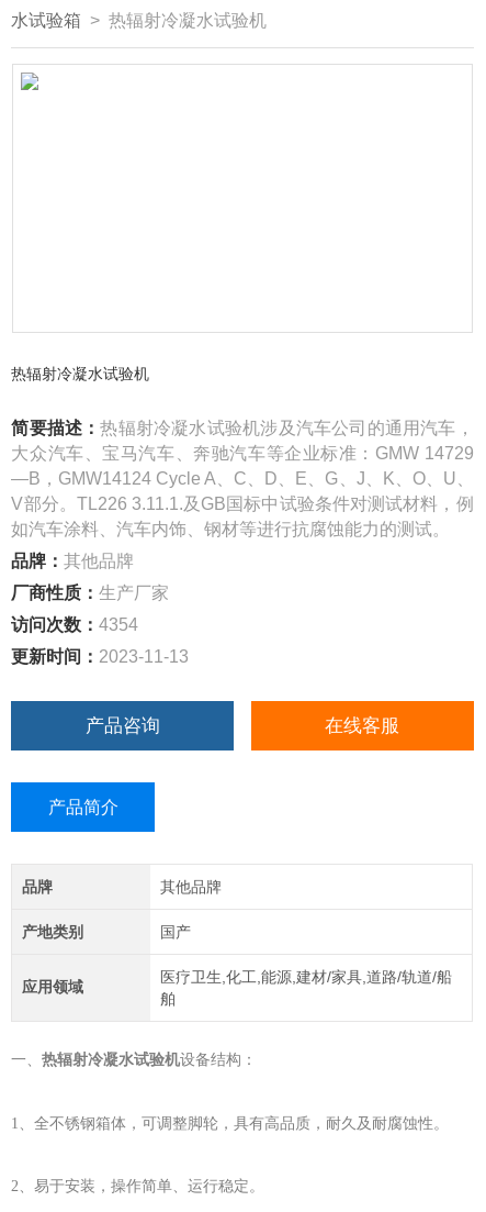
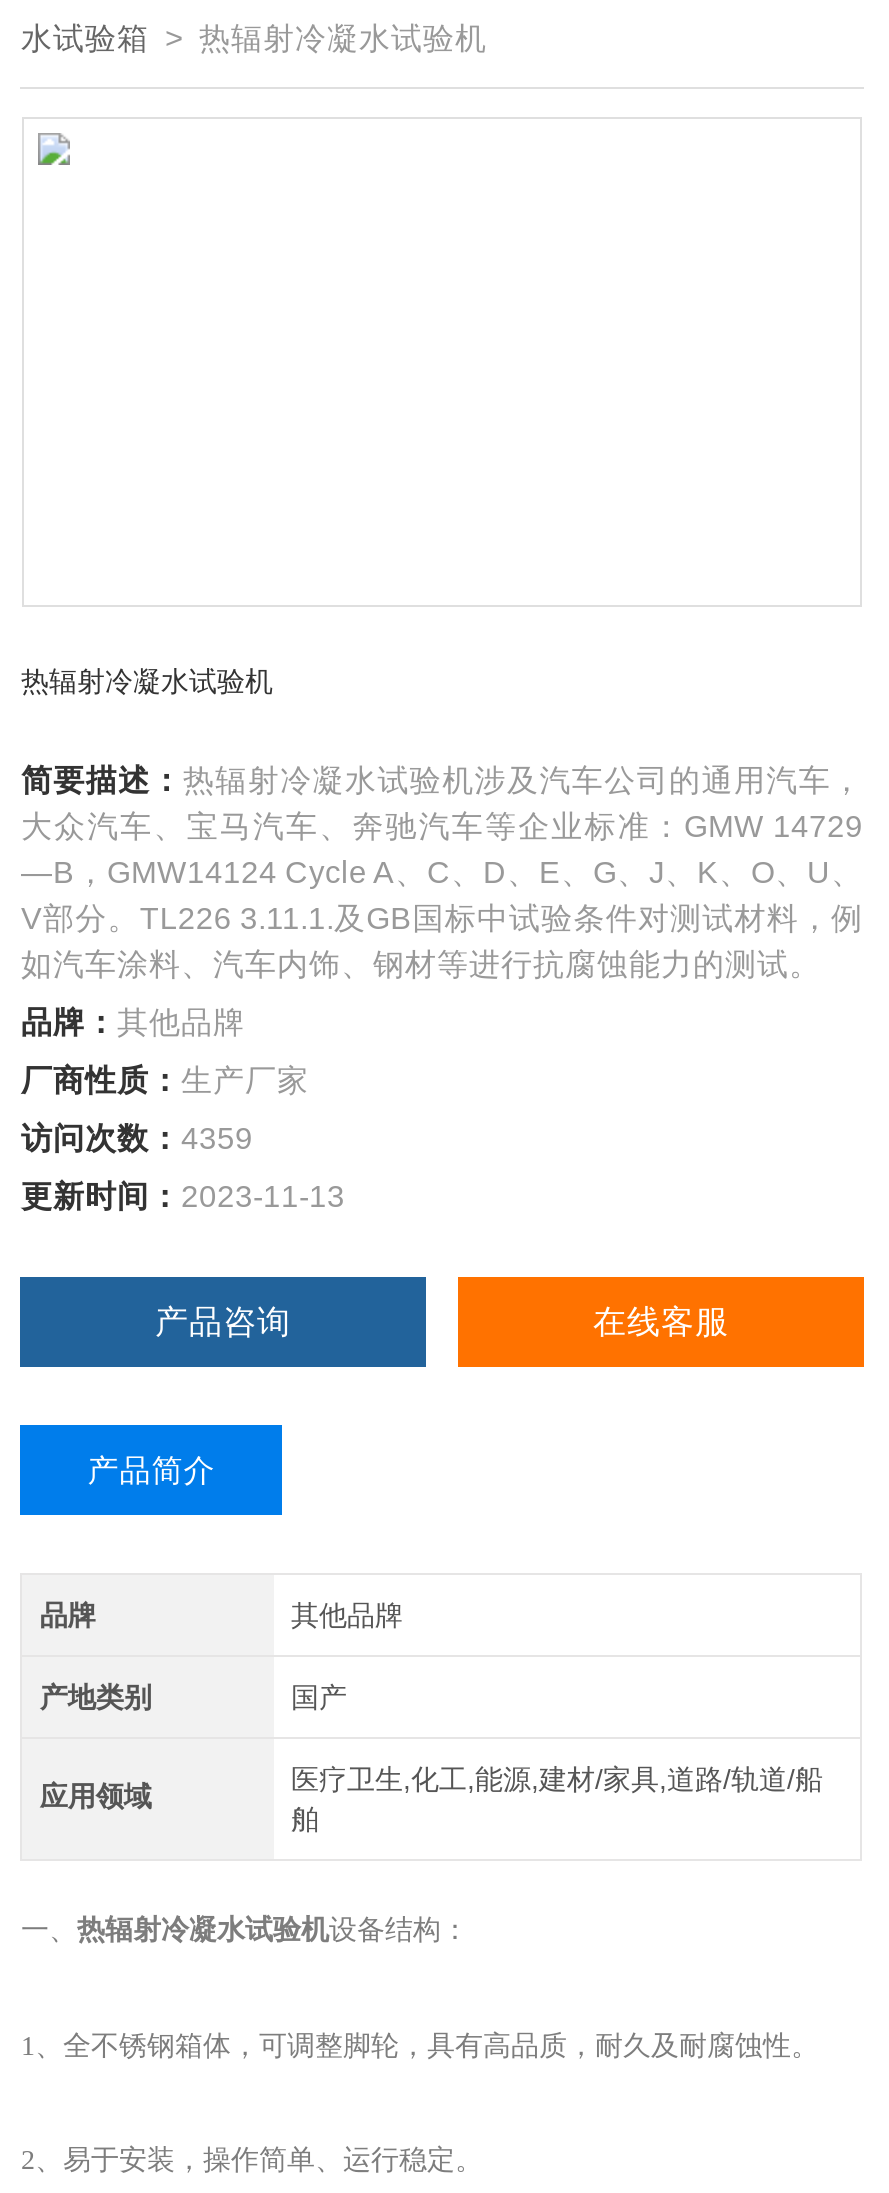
[11,616,139,634] 访问次数：4354 -> [21,1121,253,1155] 访问次数：4359

